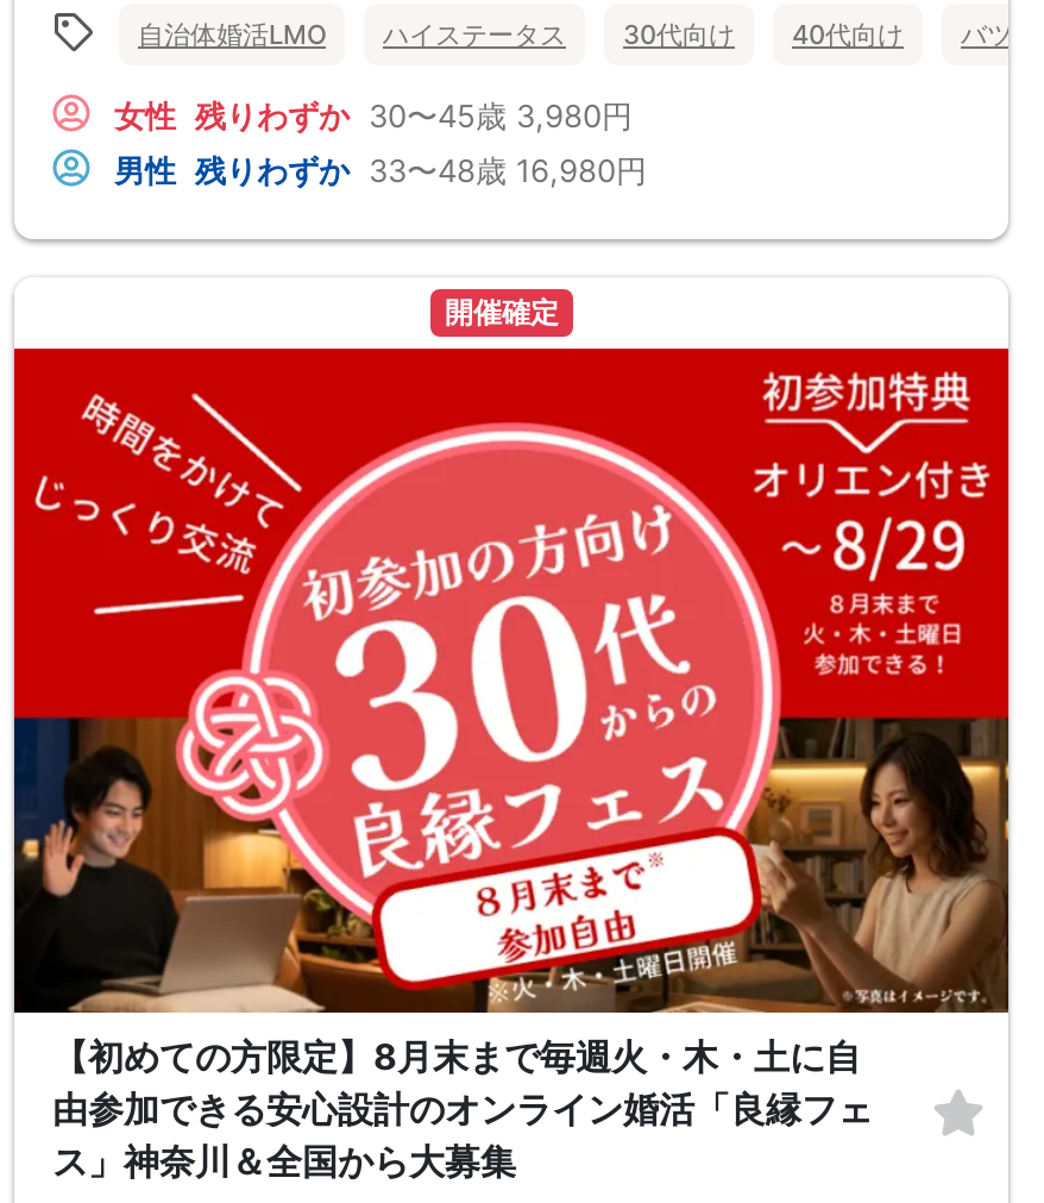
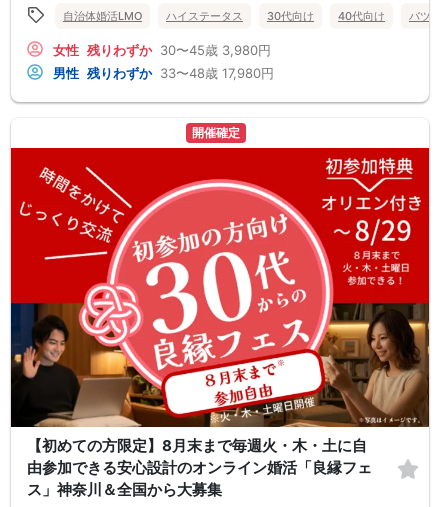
[114,150,647,188] 男性 残りわずか 33〜48歳 16,980円 -> [53,64,274,80] 男性 残りわずか 33〜48歳 17,980円

